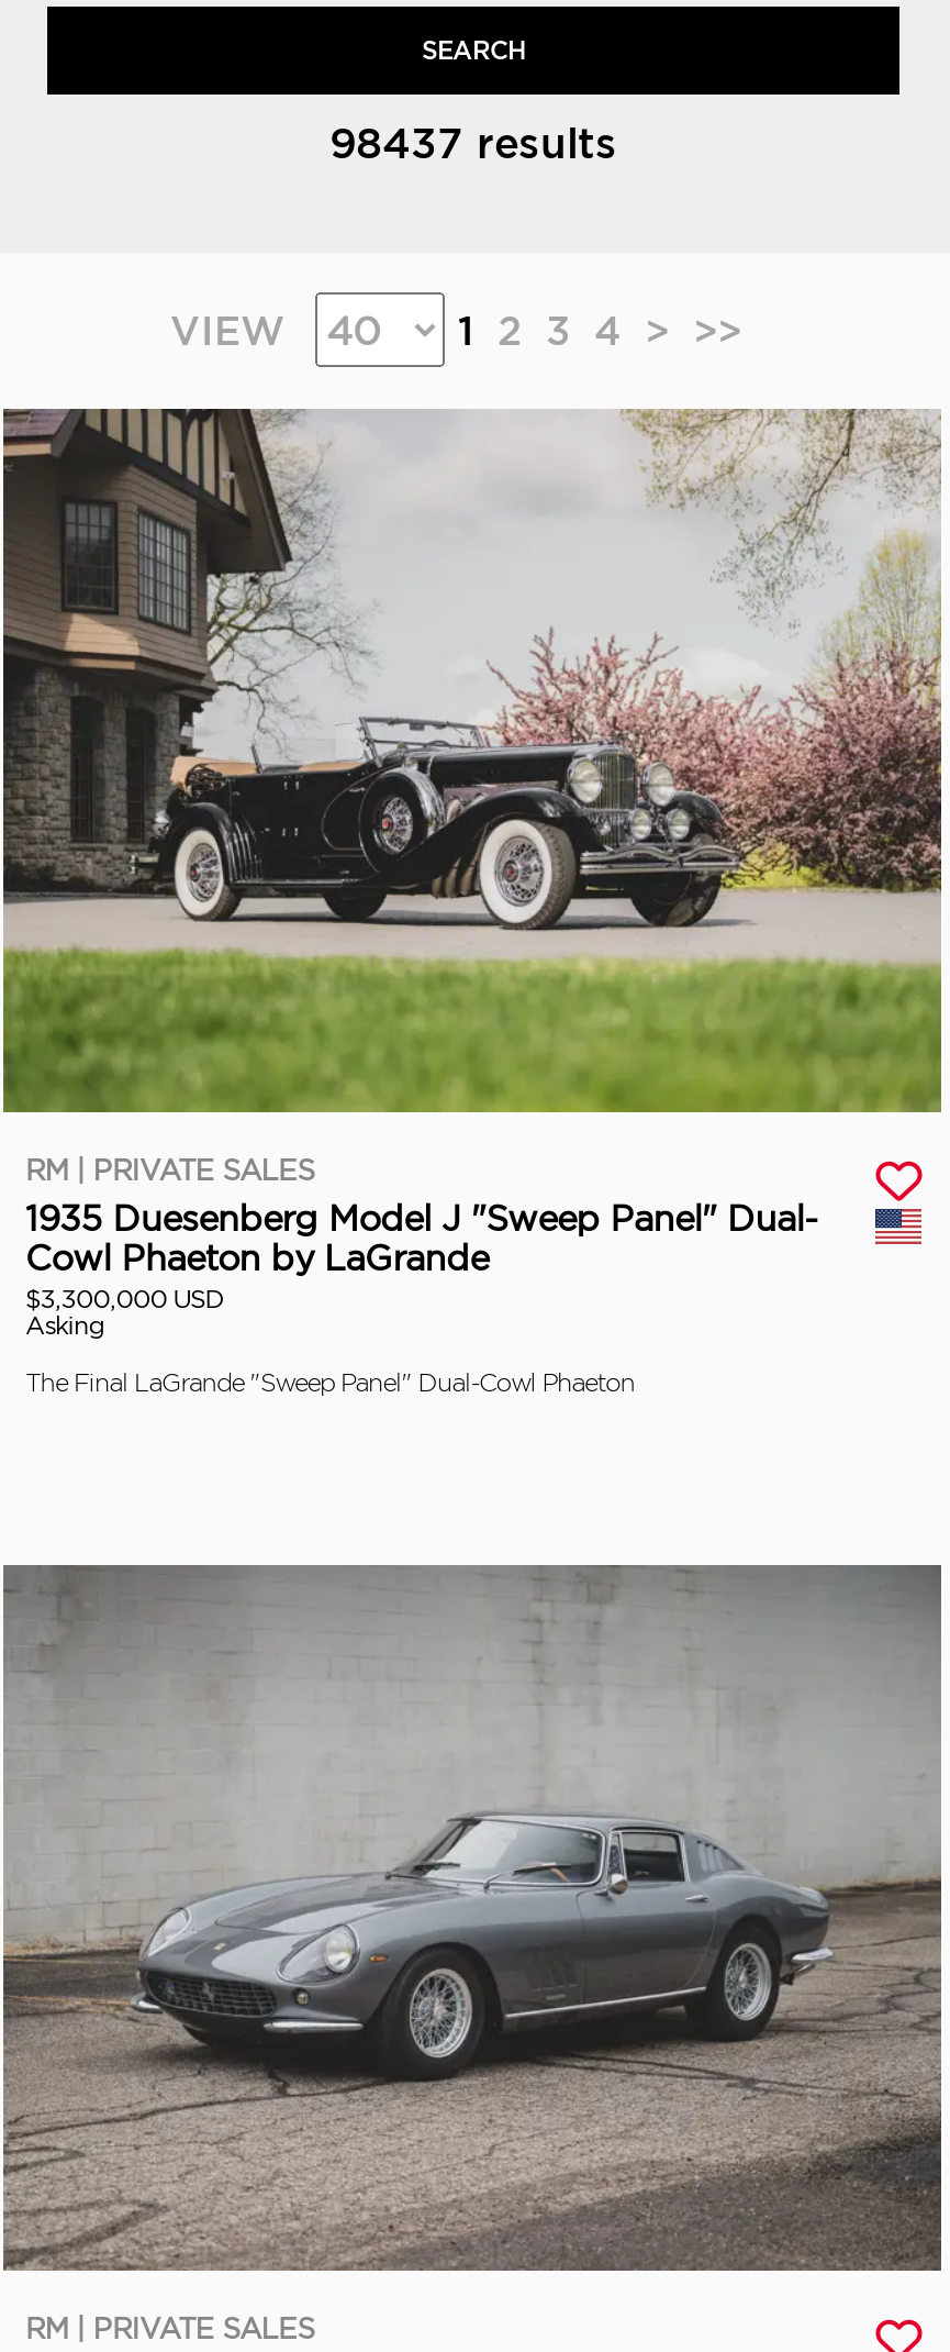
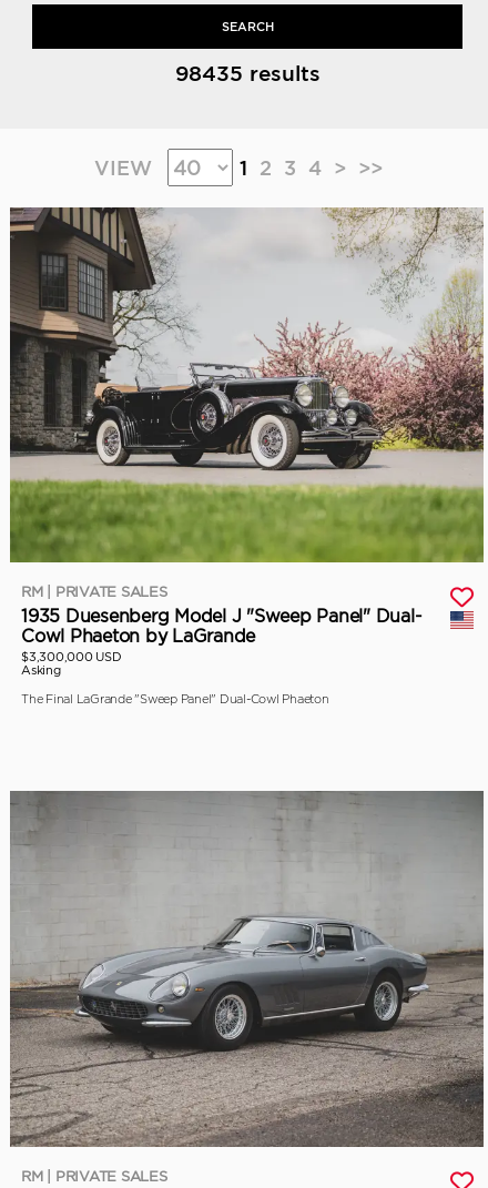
[329,118,617,169] 98437 results -> [175,61,320,86] 98435 results

